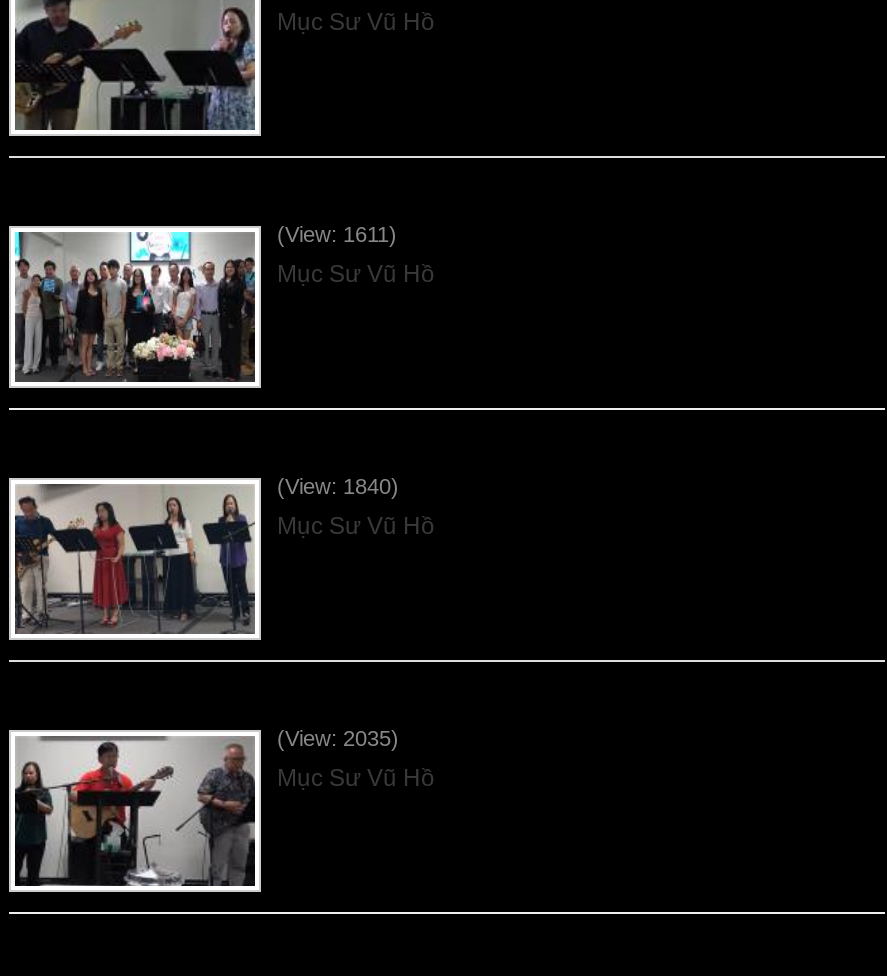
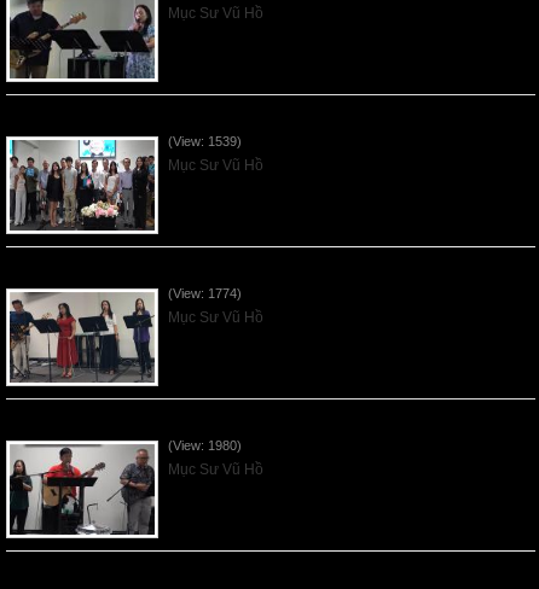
[277,222,397,246] (View: 1611) -> [168,134,242,148] (View: 1539)
[277,474,399,498] (View: 1840) -> [168,286,242,301] (View: 1774)
[277,726,399,750] (View: 2035) -> [168,438,242,453] (View: 1980)

